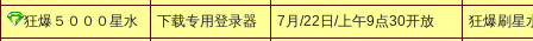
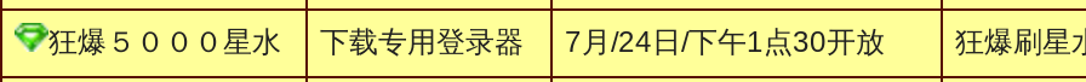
[277,13,434,29] 7月/22日/上午9点30开放 -> [565,25,885,59] 7月/24日/下午1点30开放

